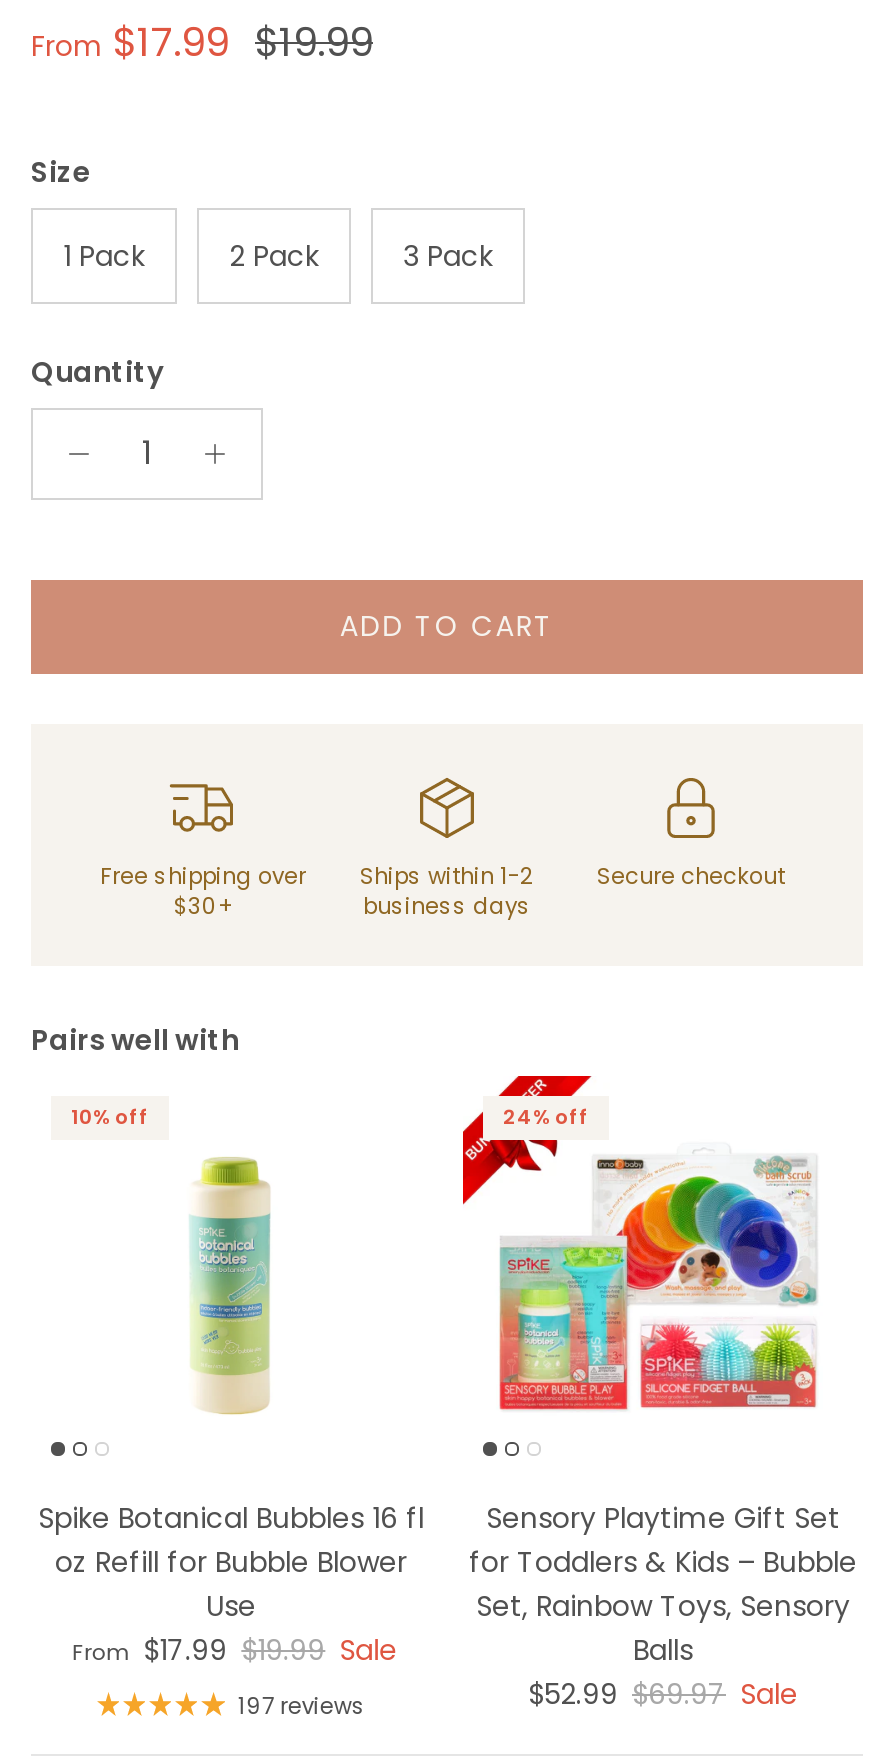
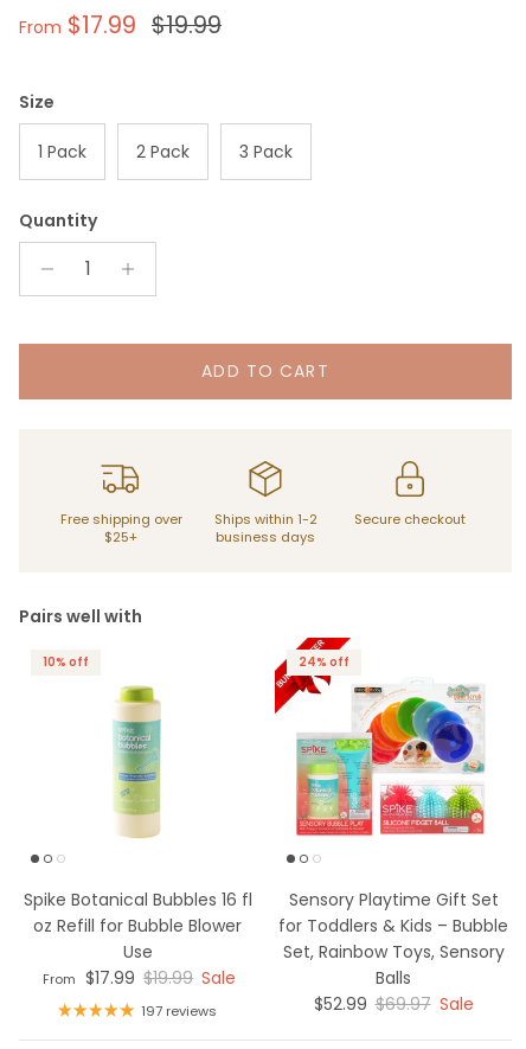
[174,890,232,922] $30+ -> [104,527,137,546] $25+

